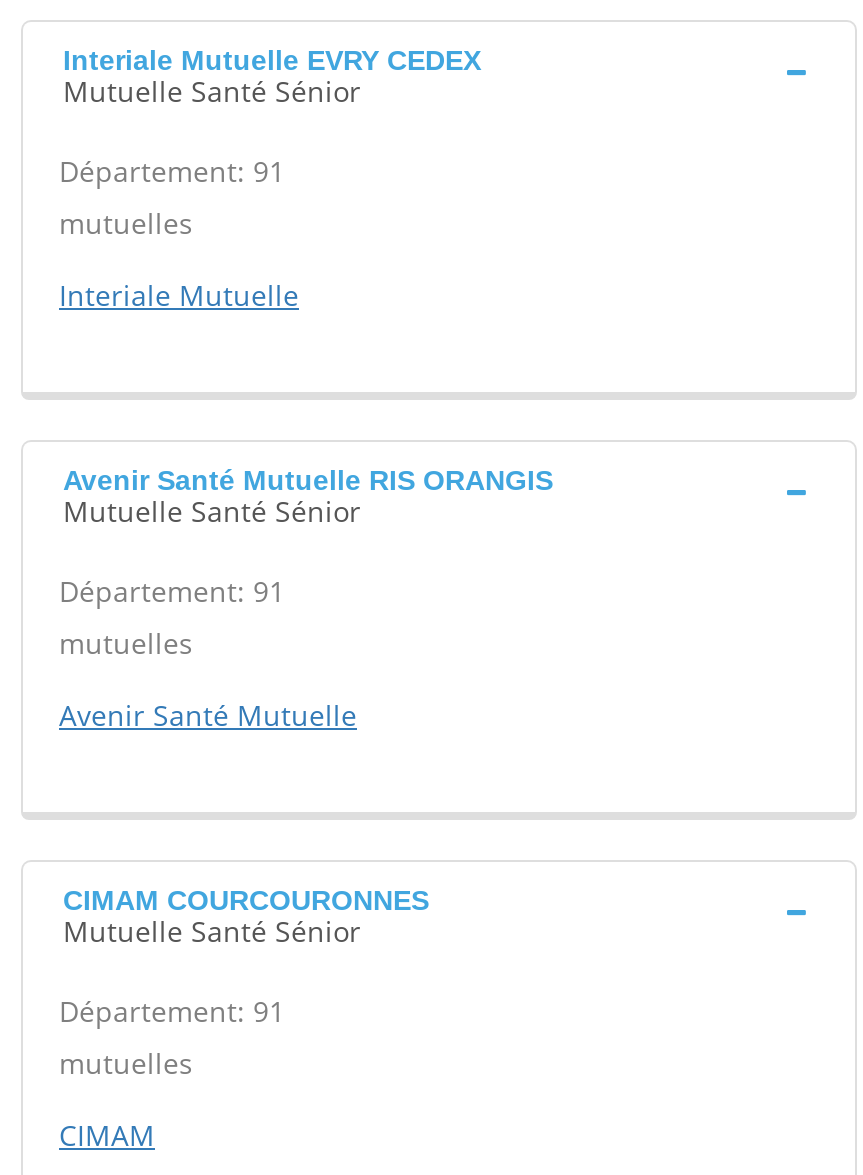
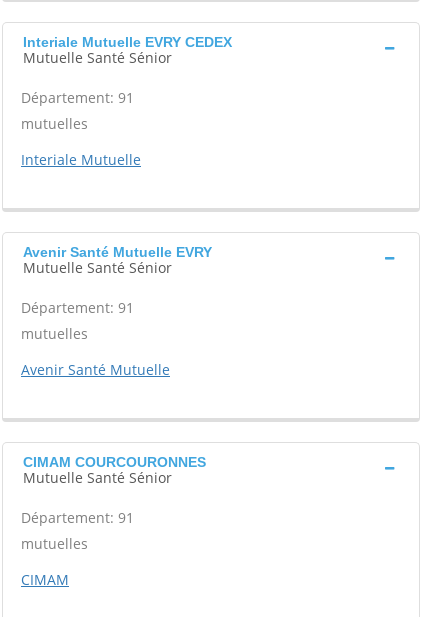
[63,464,553,496] Avenir Santé Mutuelle RIS ORANGIS -> [23,244,212,260] Avenir Santé Mutuelle EVRY

